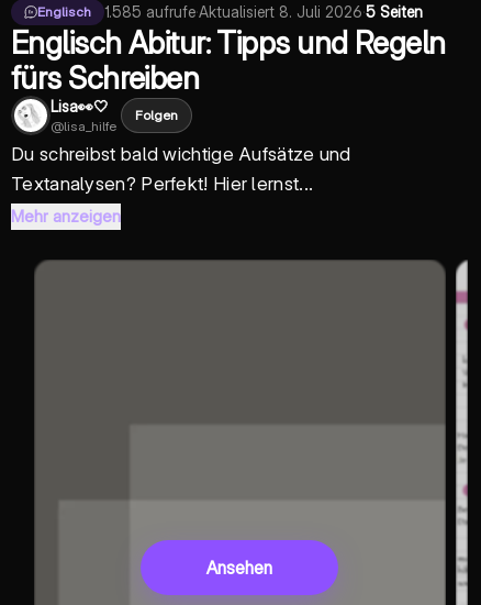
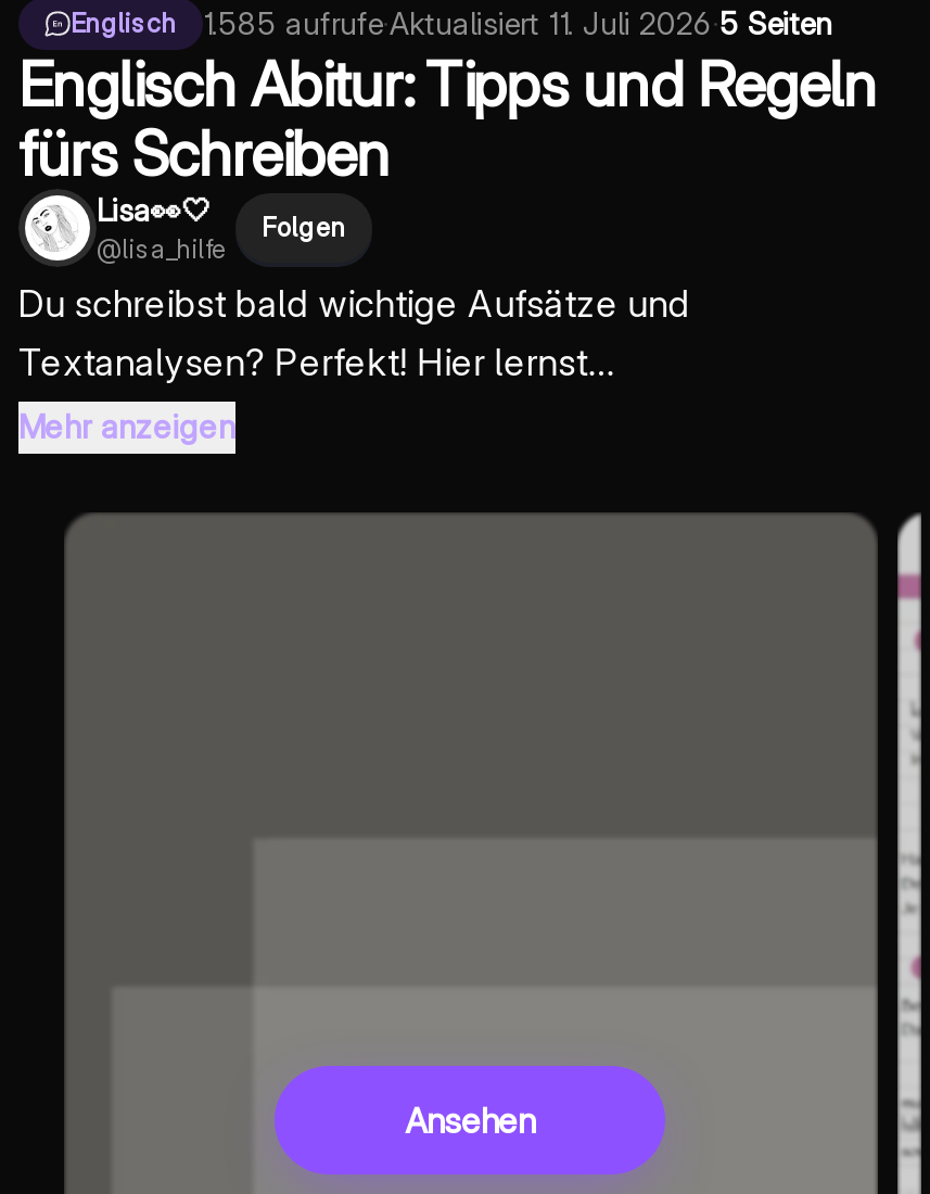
[104,2,423,21] 1.585 aufrufe · Aktualisiert 8. Juli 2026 · 5 Seiten -> [203,4,832,41] 1.585 aufrufe · Aktualisiert 11. Juli 2026 · 5 Seiten

